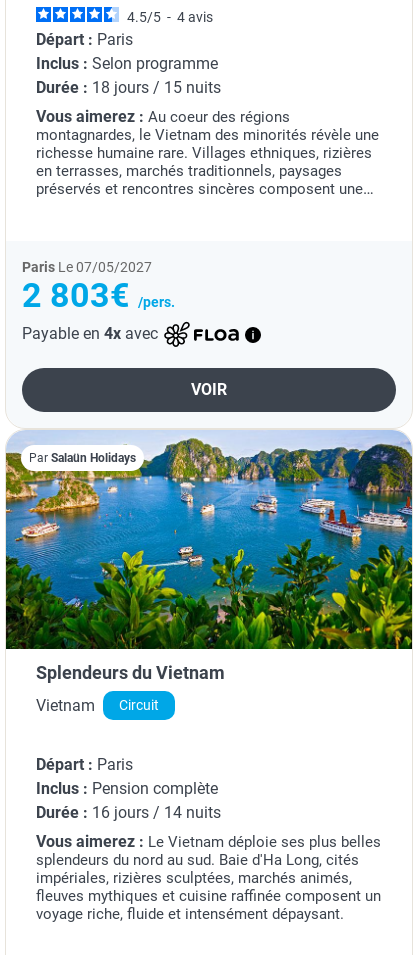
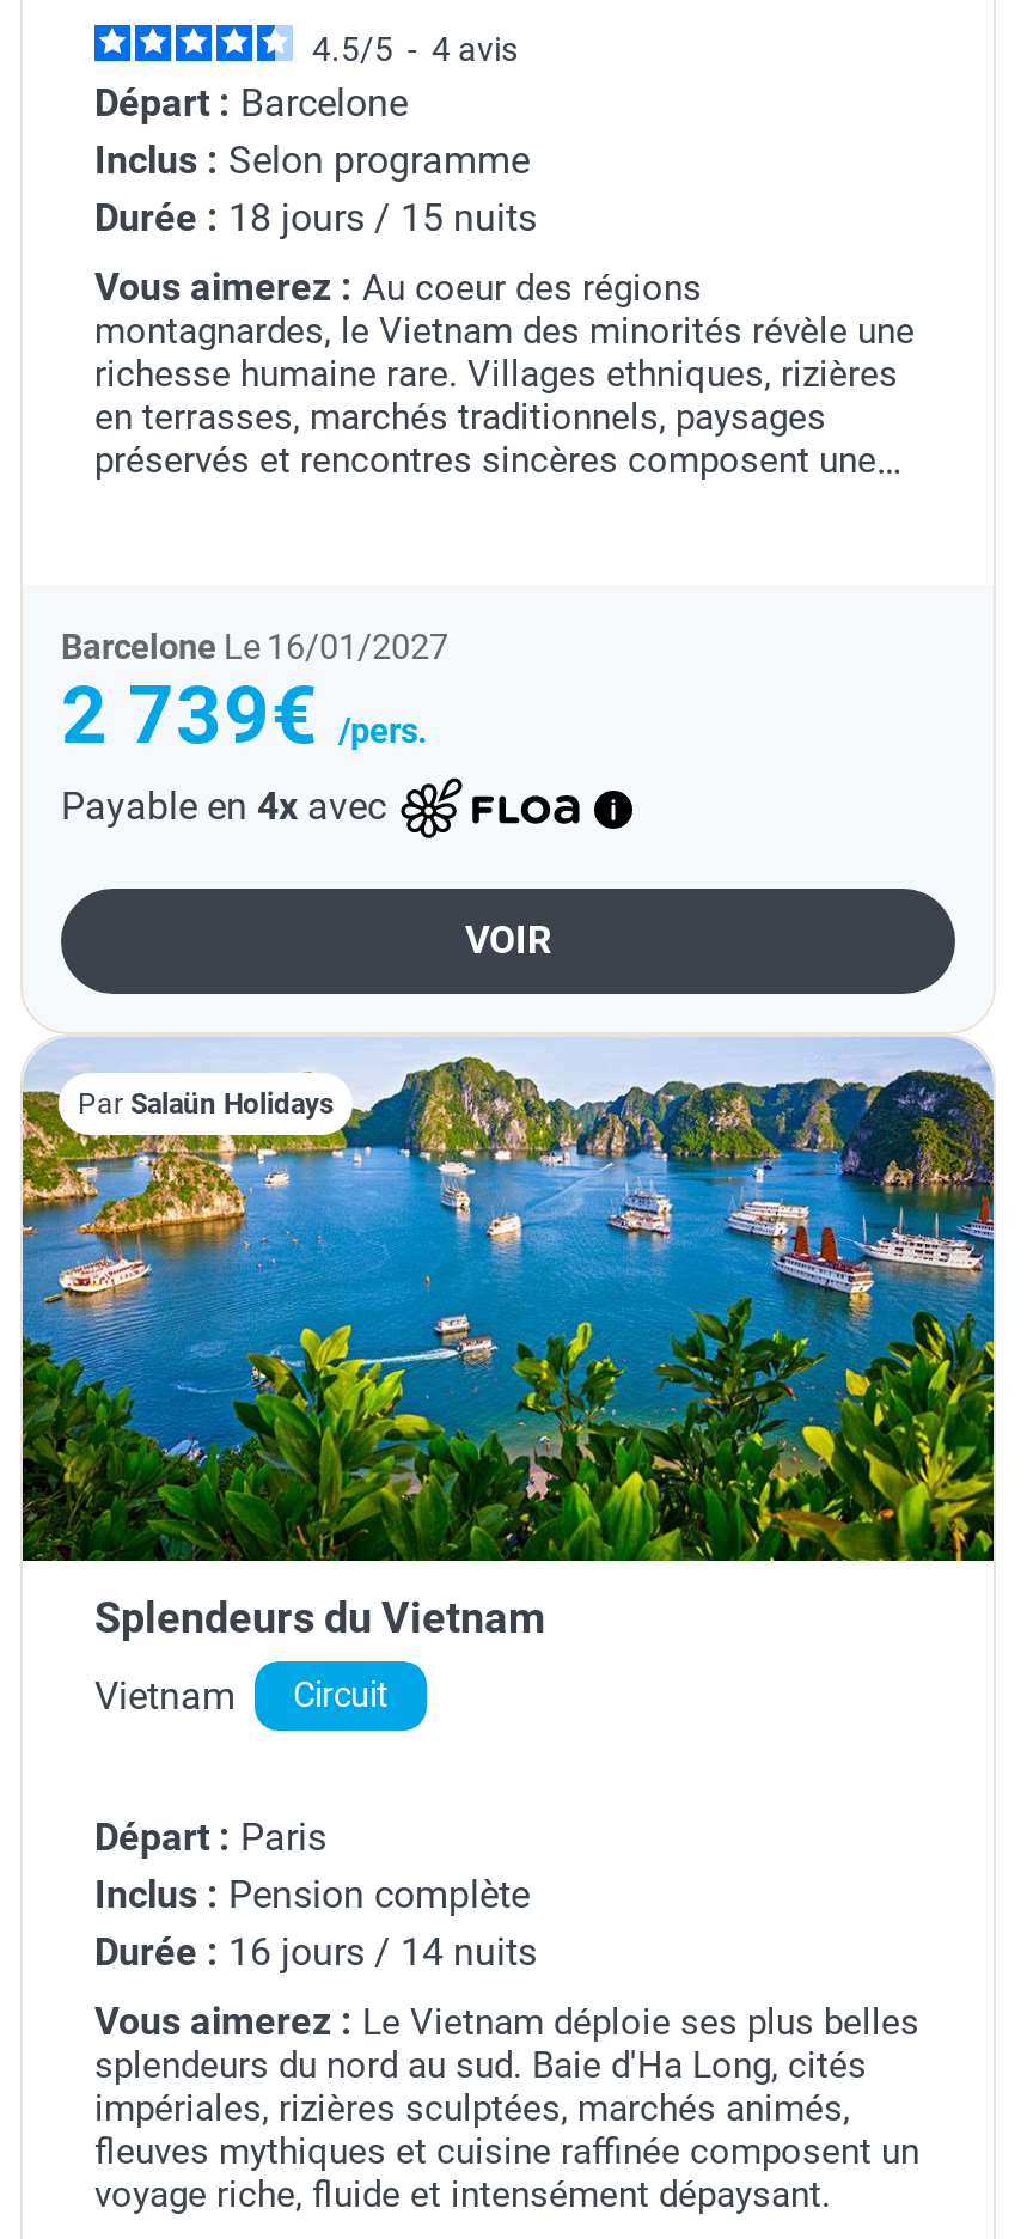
[36,30,133,49] Départ : Paris -> [94,81,408,127] Départ : Barcelone
[22,259,175,315] Paris Le 07/05/2027 | 2 803€/pers. -> [61,628,448,762] Barcelone Le 16/01/2027 | 2 739€/pers.

